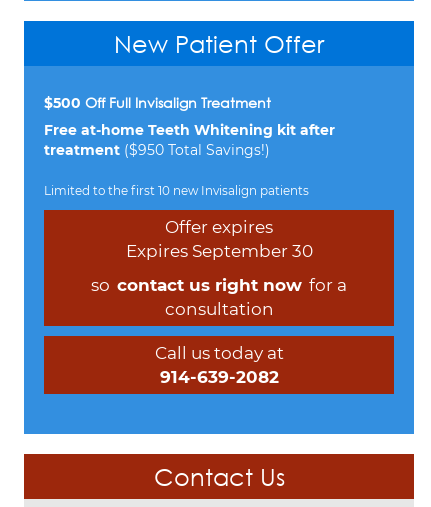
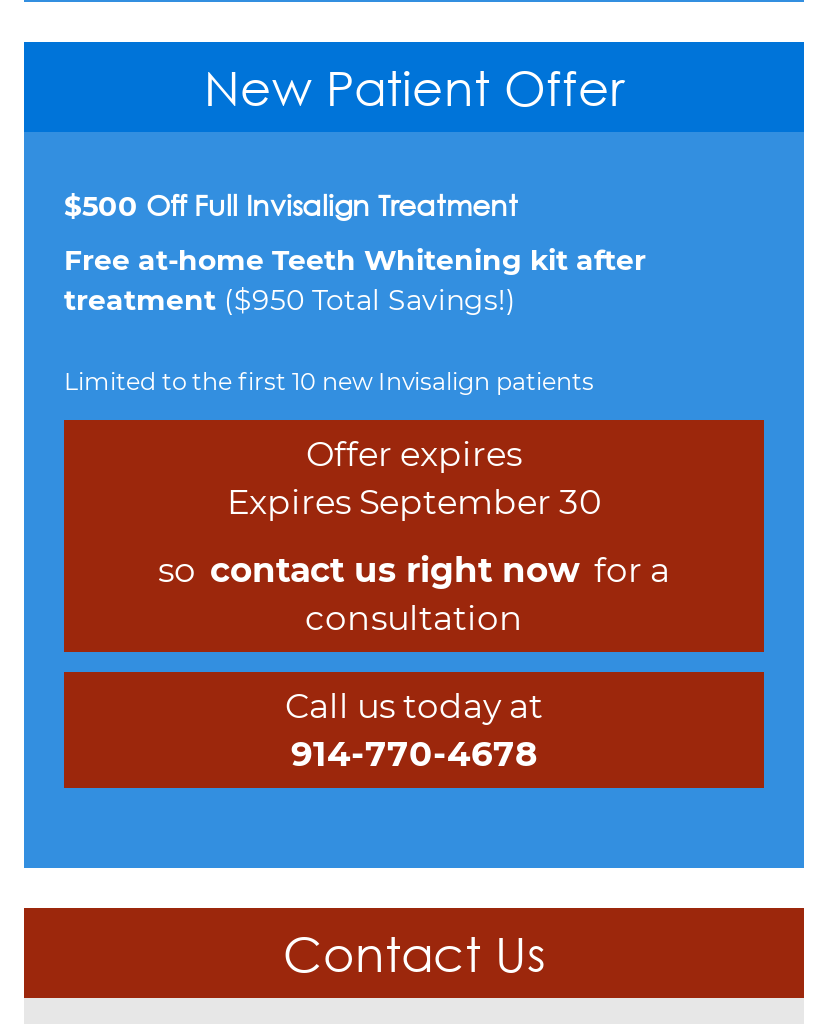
[159,367,278,387] 914-639-2082 -> [291,733,537,773] 914-770-4678

